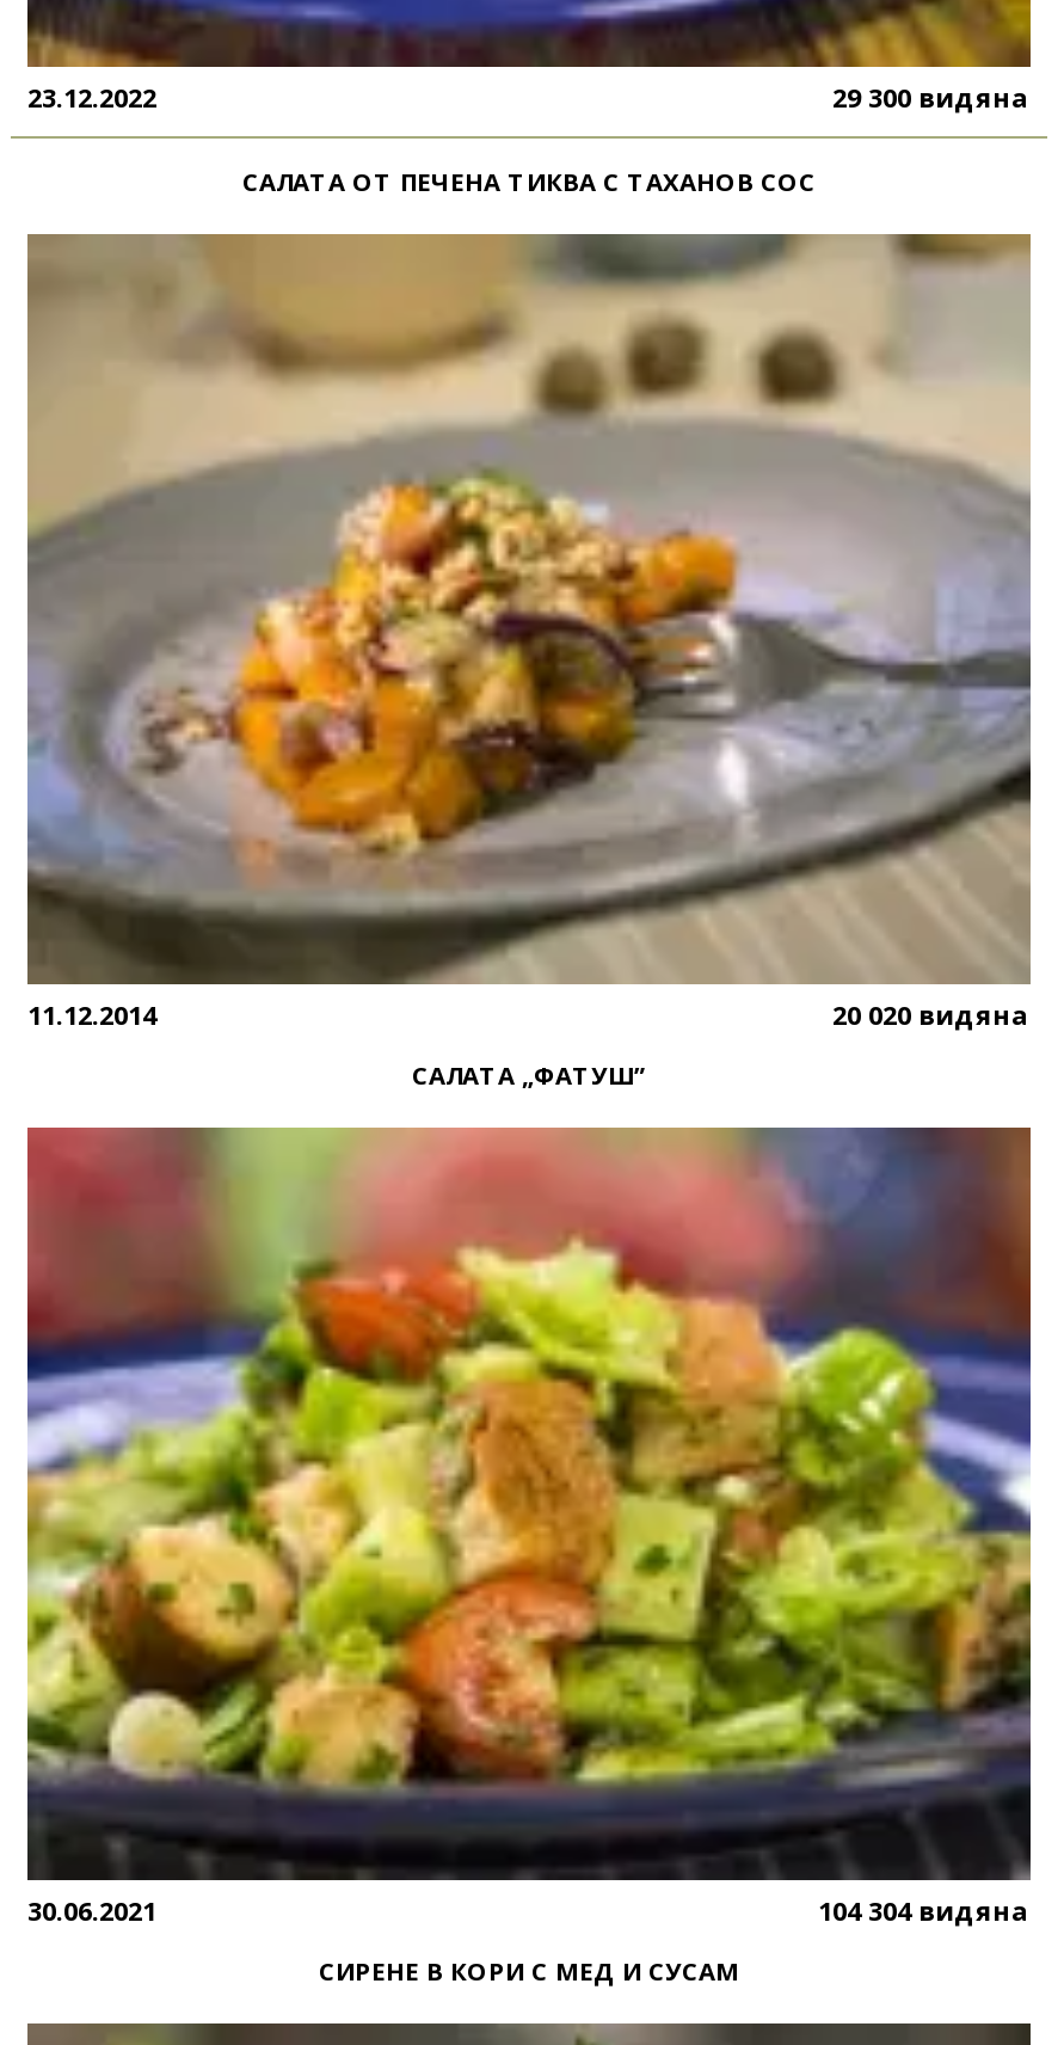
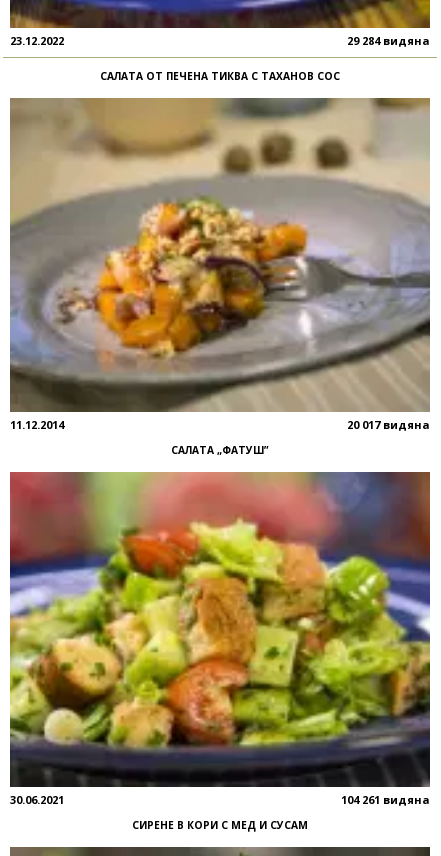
[832,79,1031,115] 29 300 видяна -> [347,33,430,48] 29 284 видяна
[832,997,1031,1033] 20 020 видяна -> [347,417,430,432] 20 017 видяна
[818,1891,1031,1927] 104 304 видяна -> [341,792,430,807] 104 261 видяна

